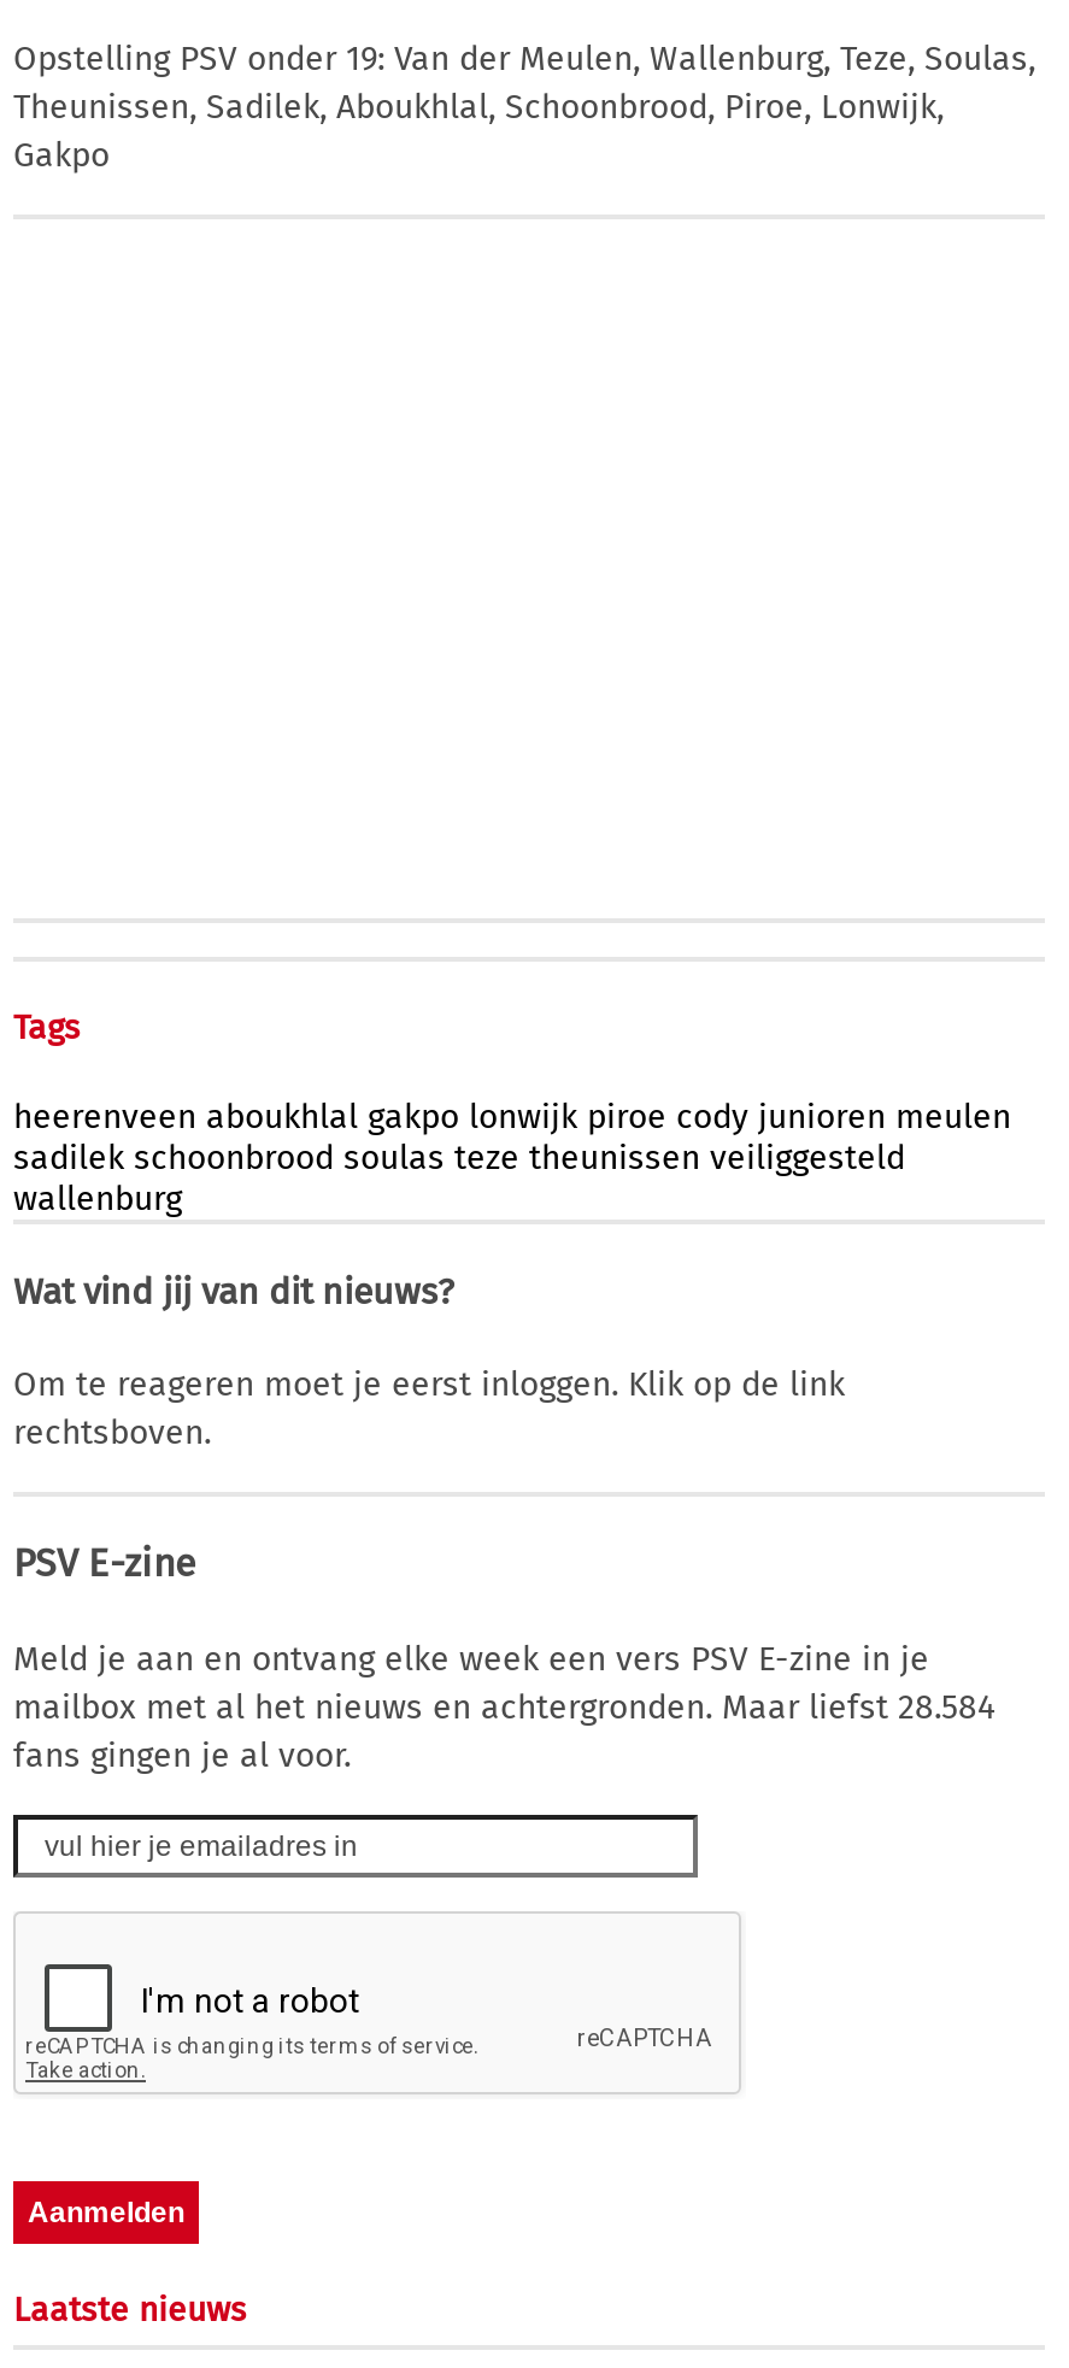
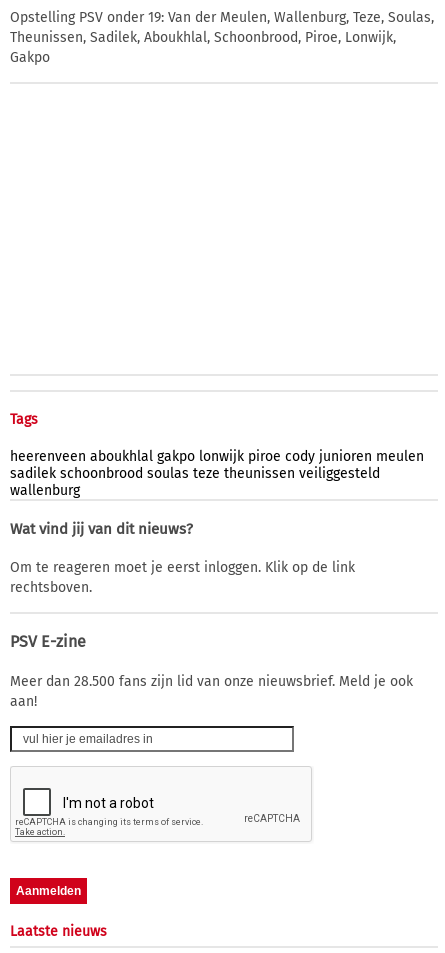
[13,1638,994,1776] Meld je aan en ontvang elke week een vers PSV E-zine in je | mailbox met al het nieuws en achtergronden. Maar liefst 28.584 | fans gingen je al voor. -> [10,673,413,710] Meer dan 28.500 fans zijn lid van onze nieuwsbrief. Meld je ook | aan!

